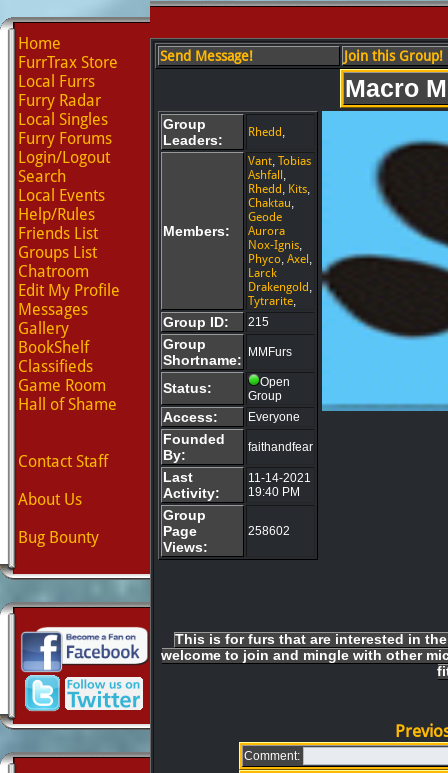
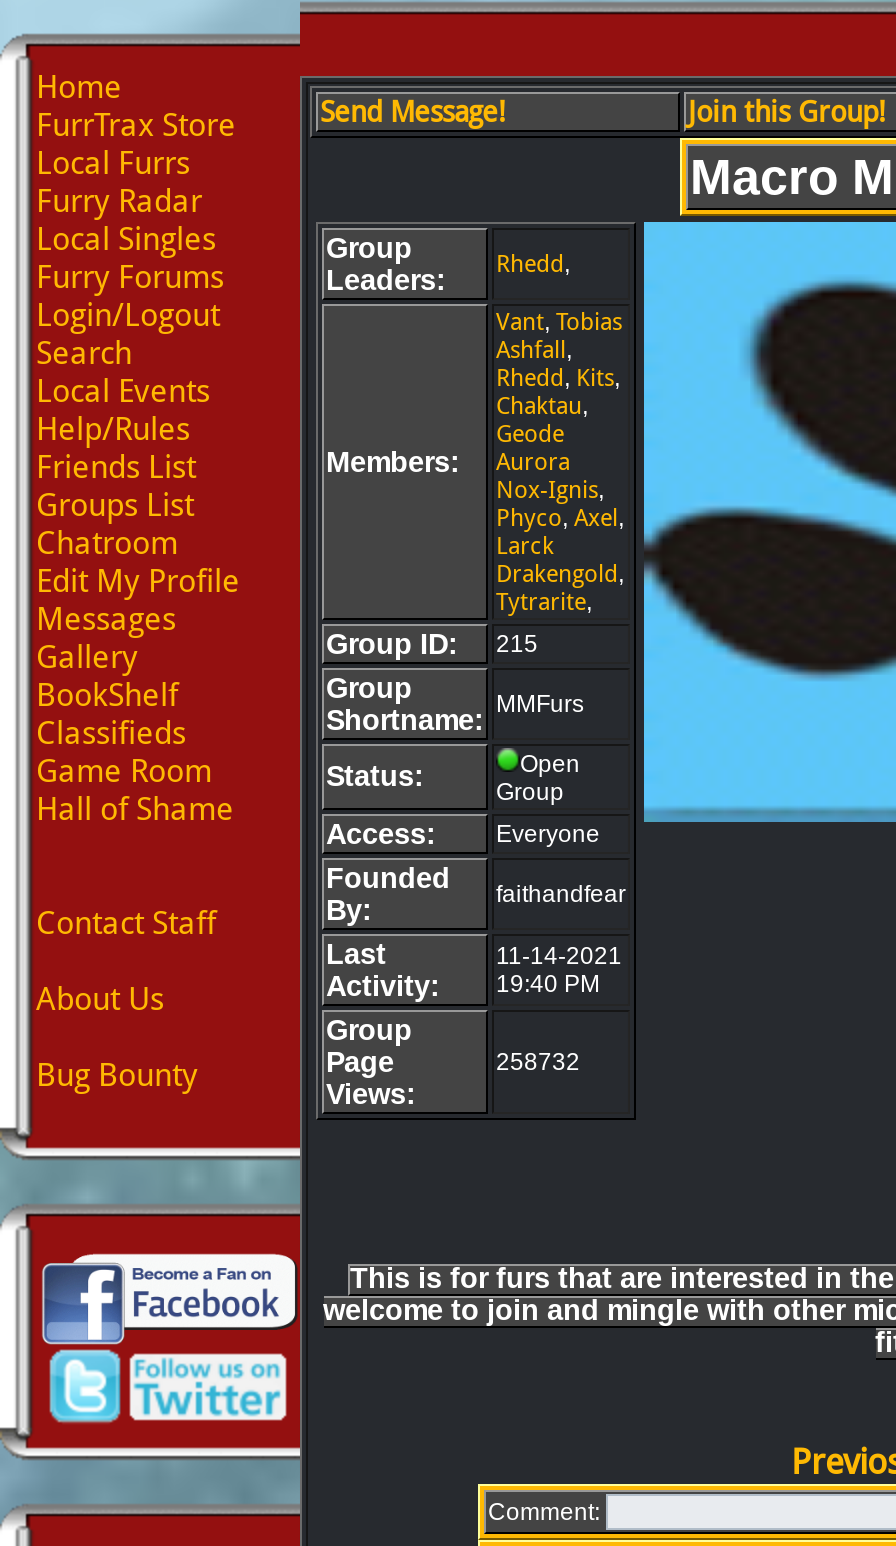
[248,524,290,538] 258602 -> [496,1048,580,1076] 258732

